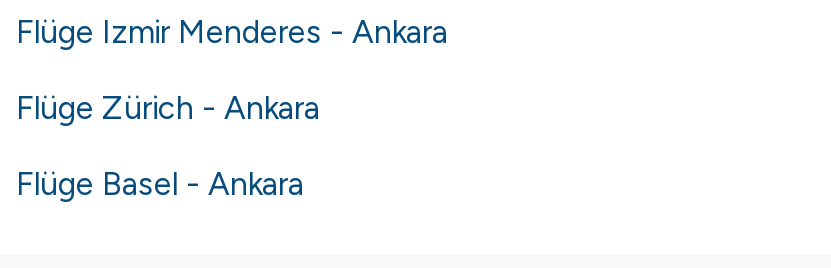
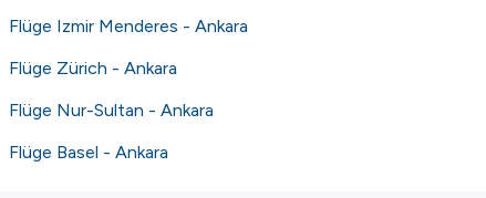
none -> [9,100,214,121] Flüge Nur-Sultan - Ankara

